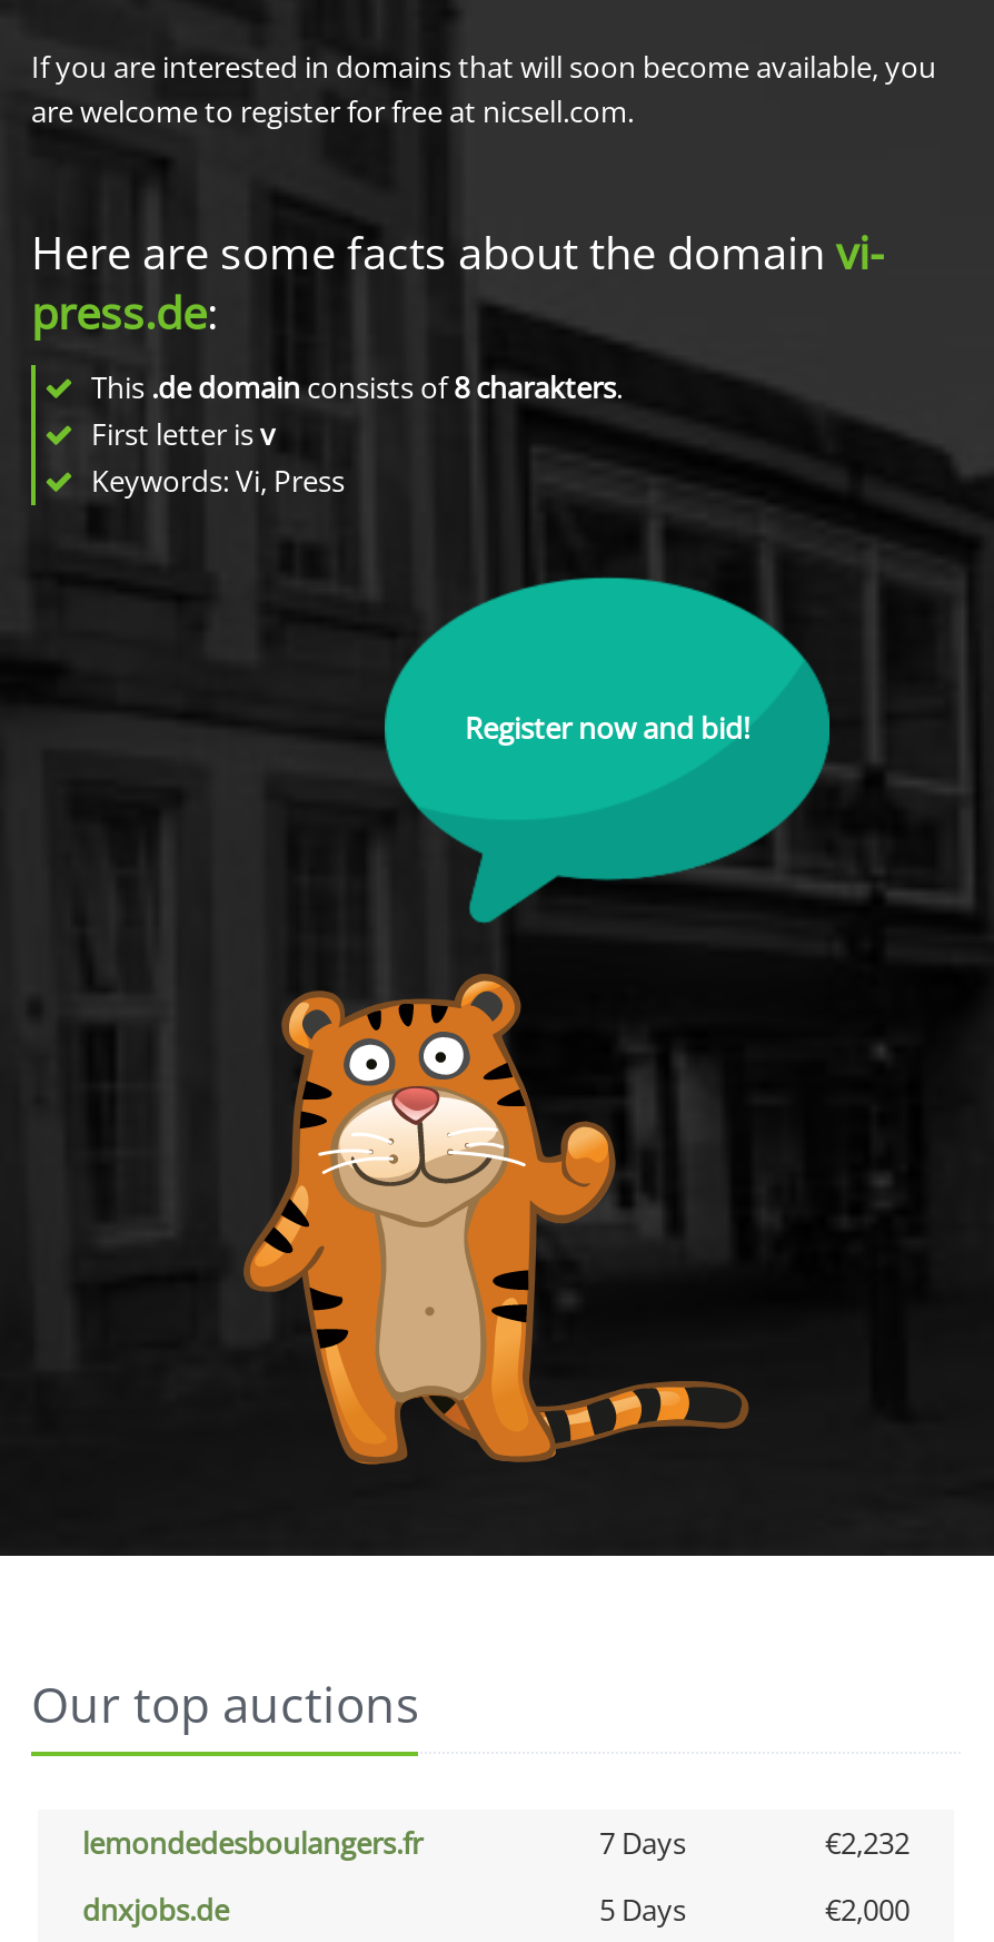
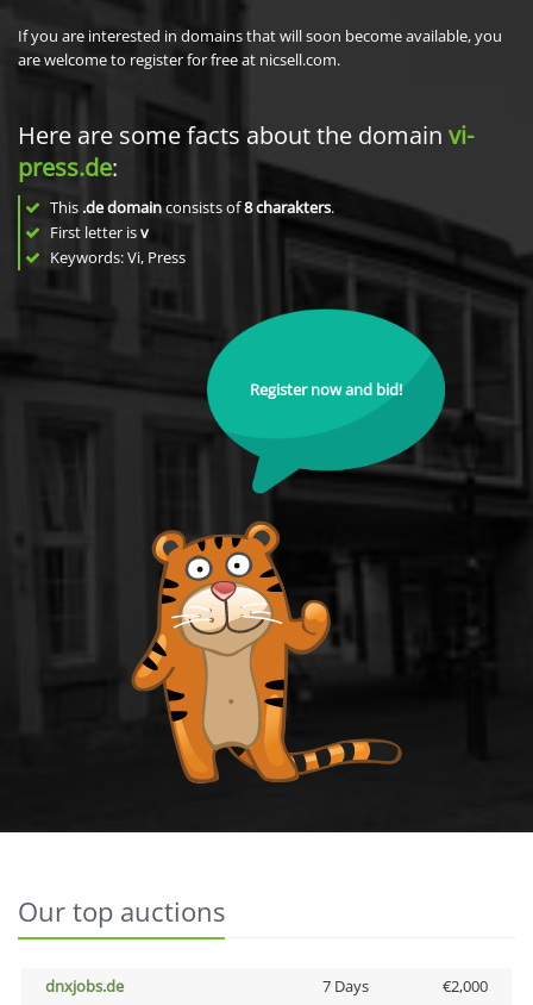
[82,1823,909,1863] lemondedesboulangers.fr | 7 Days | €2,232 -> none
[599,1890,686,1930] 5 Days -> [322,975,368,997] 7 Days

